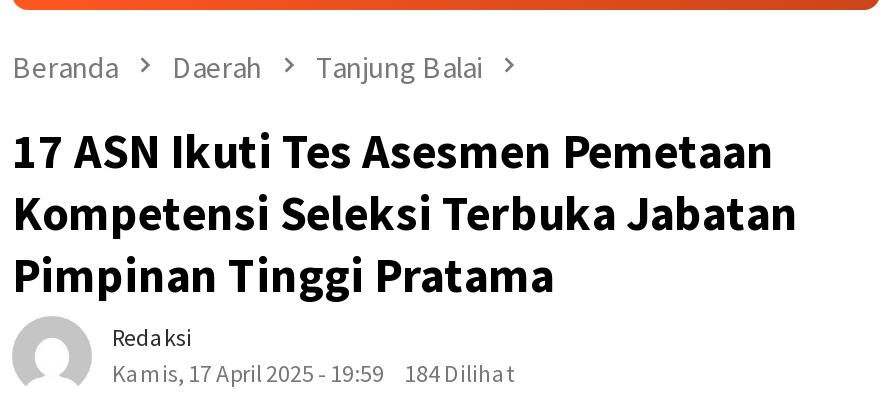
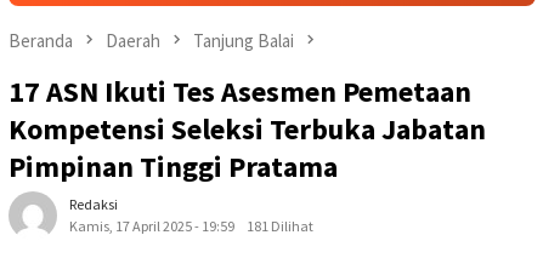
[112,359,514,389] Kamis, 17 April 2025 - 19:59 184 Dilihat -> [69,217,313,235] Kamis, 17 April 2025 - 19:59 181 Dilihat

